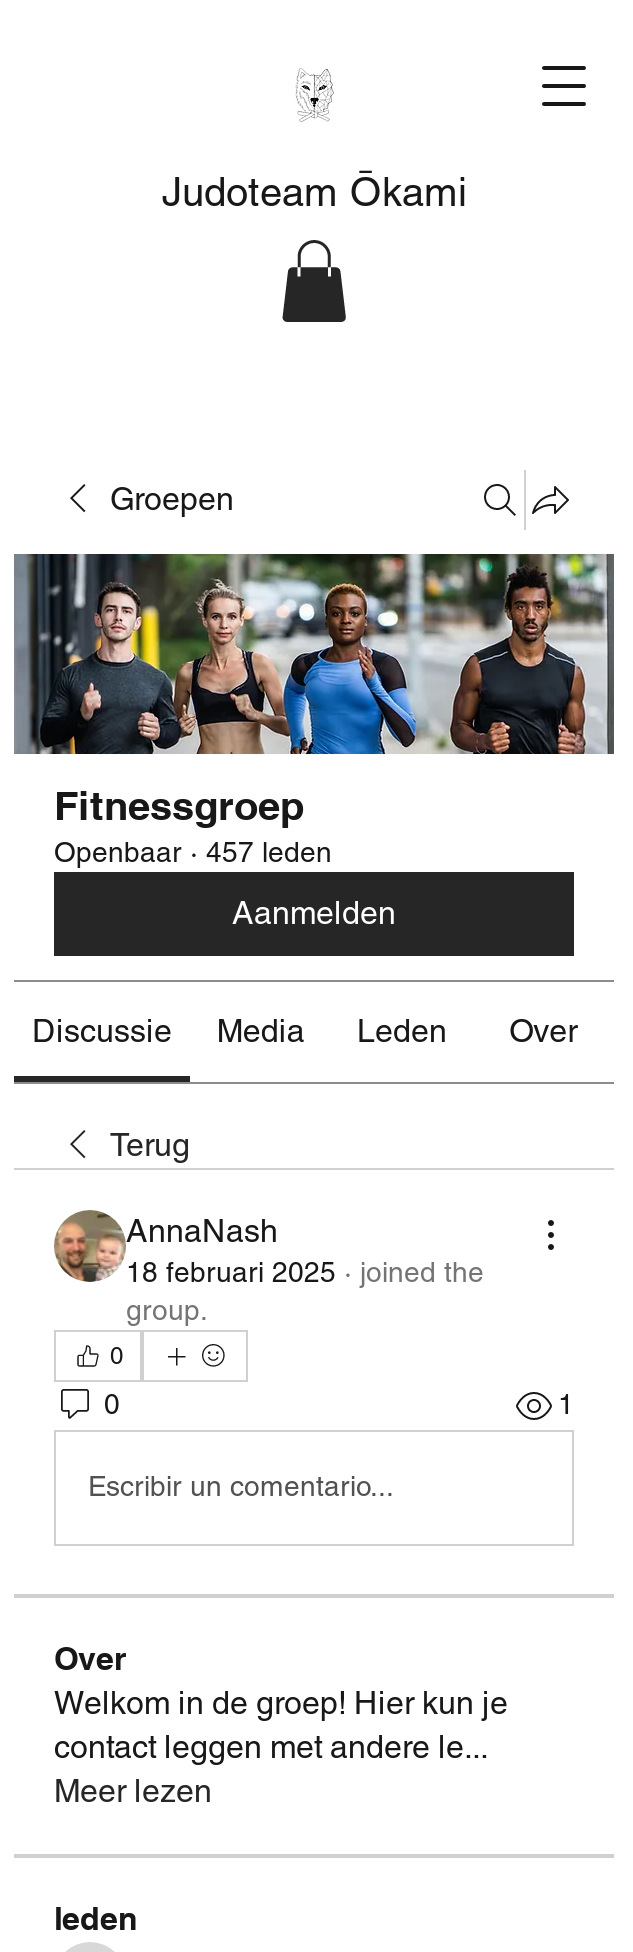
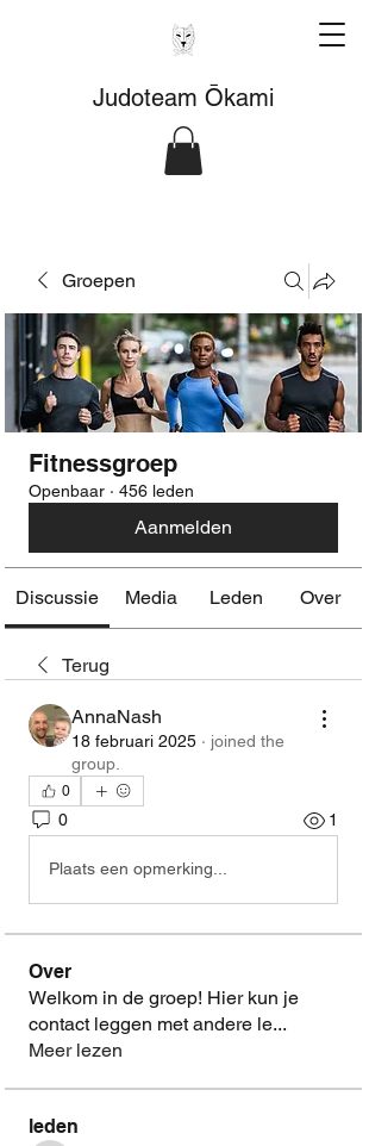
[54,835,332,867] Openbaar · 457 leden -> [29,481,194,500] Openbaar · 456 leden
[88,1470,394,1502] Escribir un comentario... -> [49,859,227,878] Plaats een opmerking...

